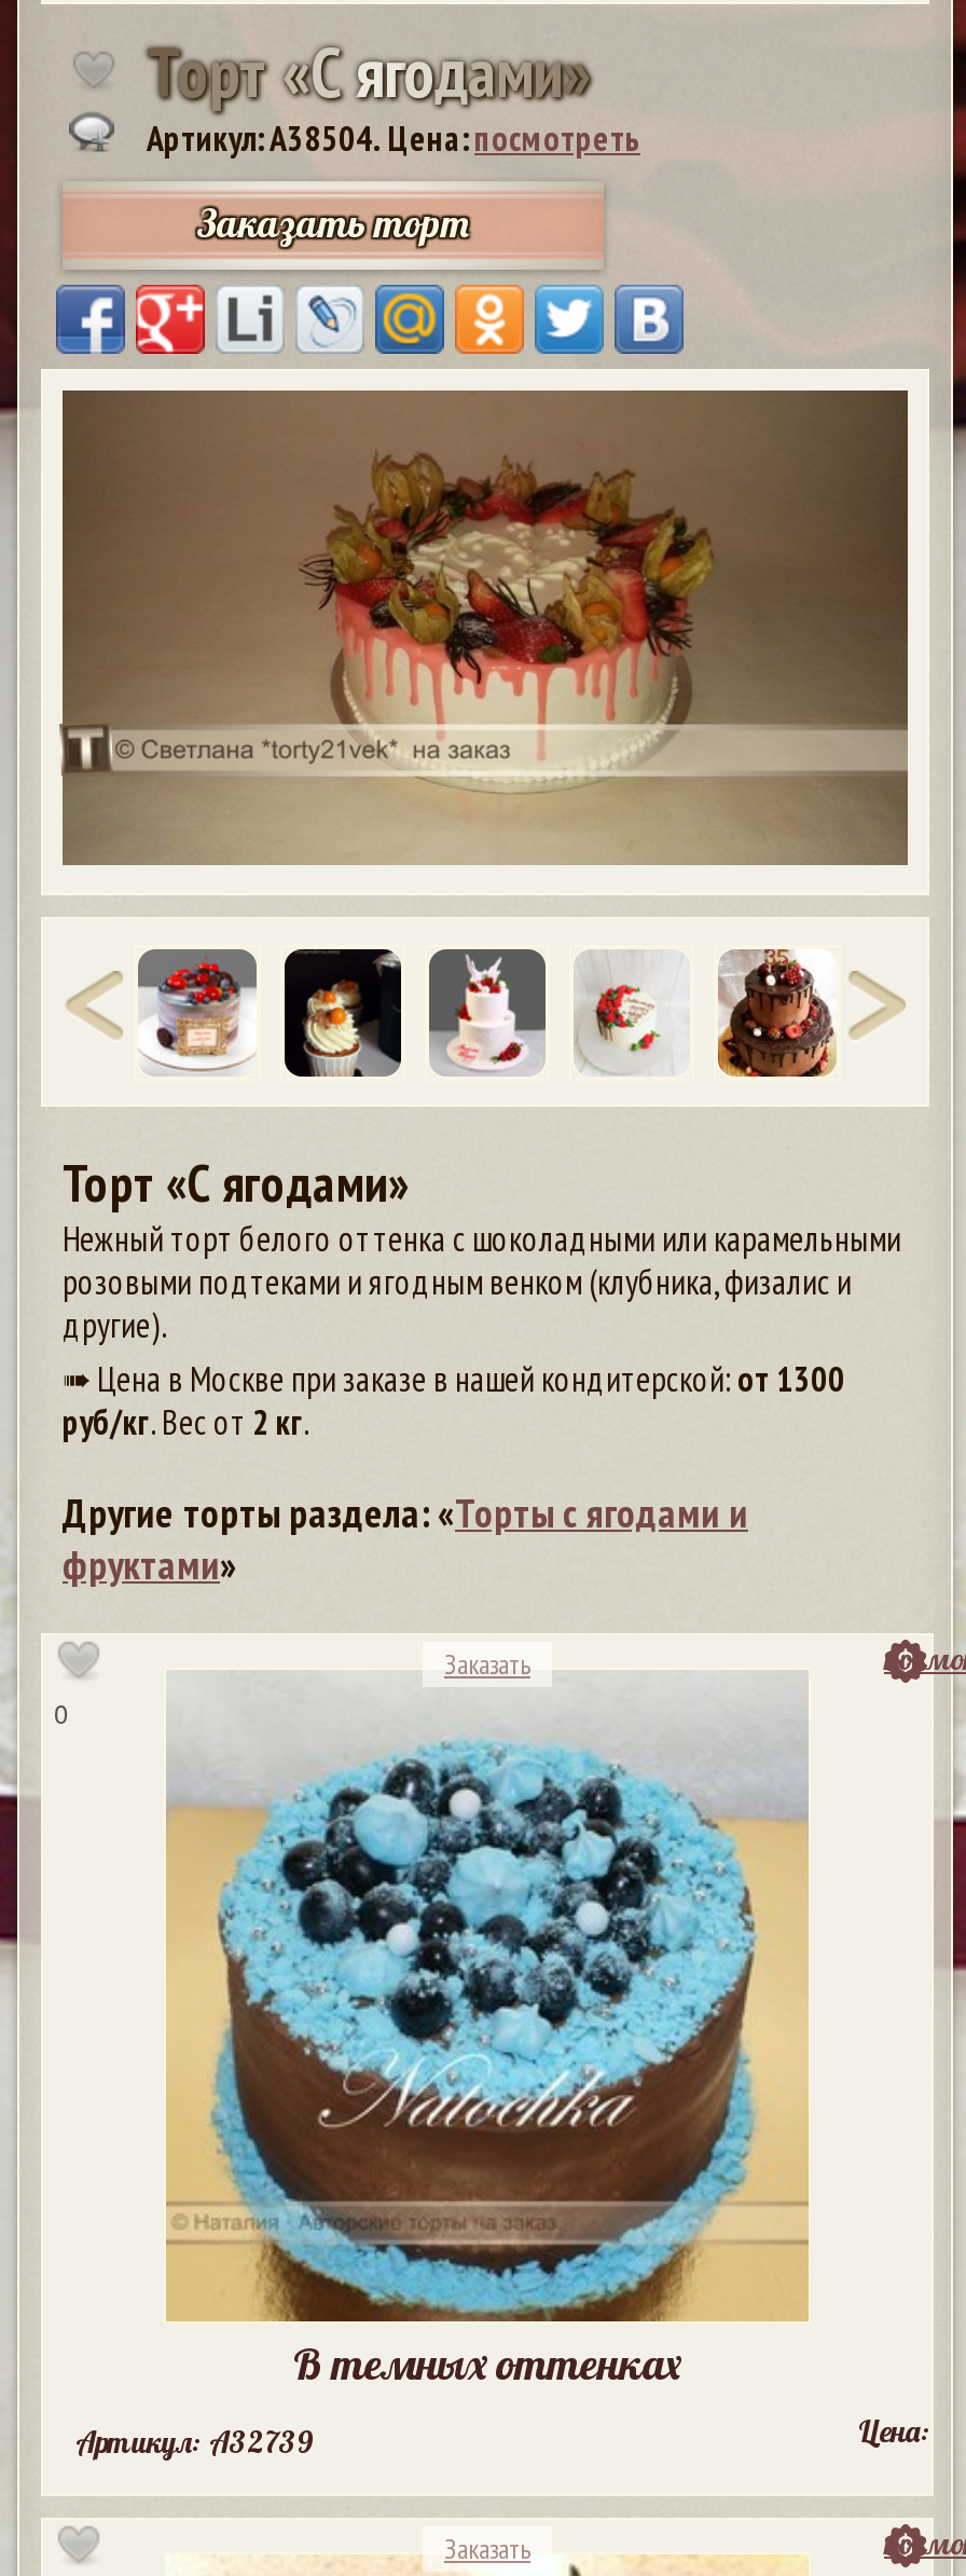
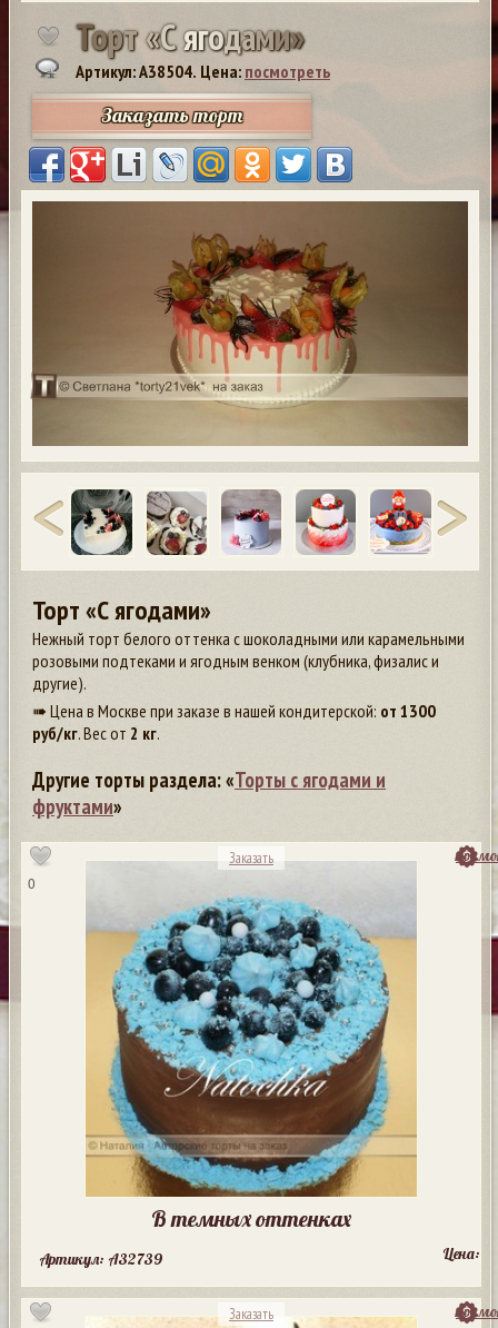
[138,949,257,1077] [image] -> [70,489,133,556] [image]
[282,947,403,1077] [image] -> [146,489,208,556] [image]
[427,949,546,1074] [image] -> [221,489,281,553] [image]
[576,949,690,1072] [image] -> [296,488,357,554] [image]
[716,949,837,1079] [image] -> [370,488,432,555] [image]

